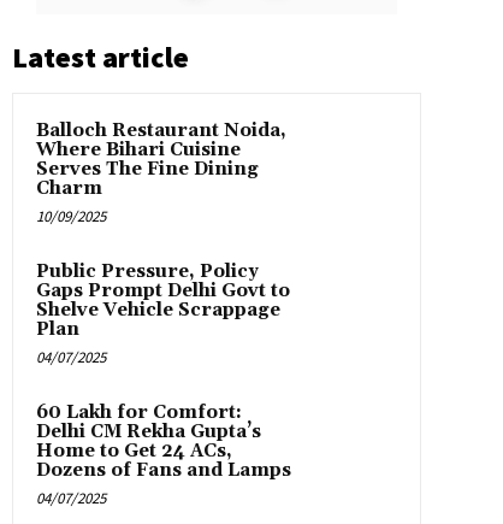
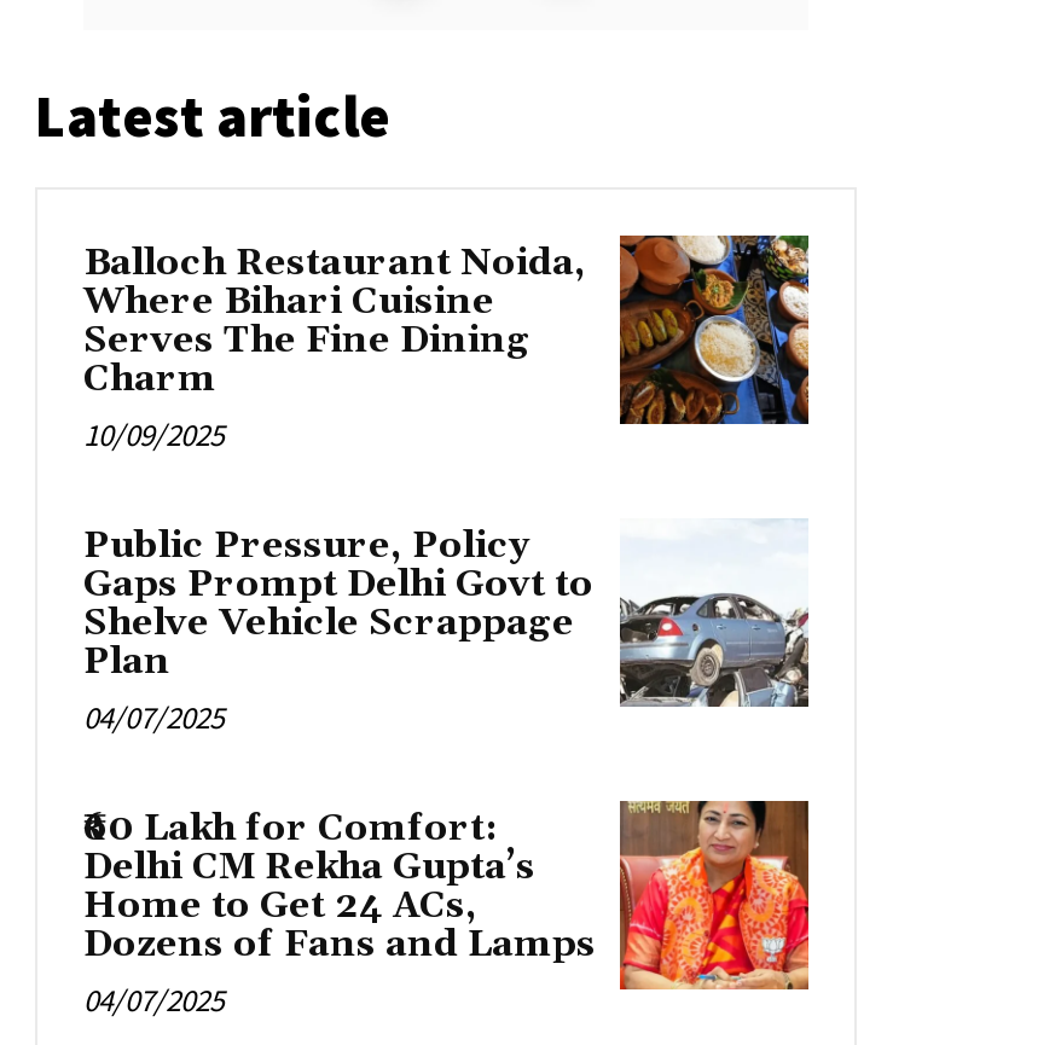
none -> [618,232,811,428] [image]
none -> [618,590,811,710] [image]
none -> [618,797,811,993] [image]

